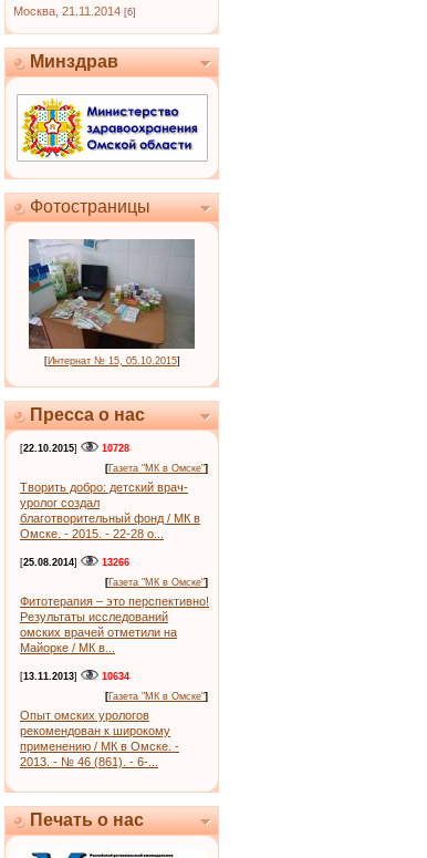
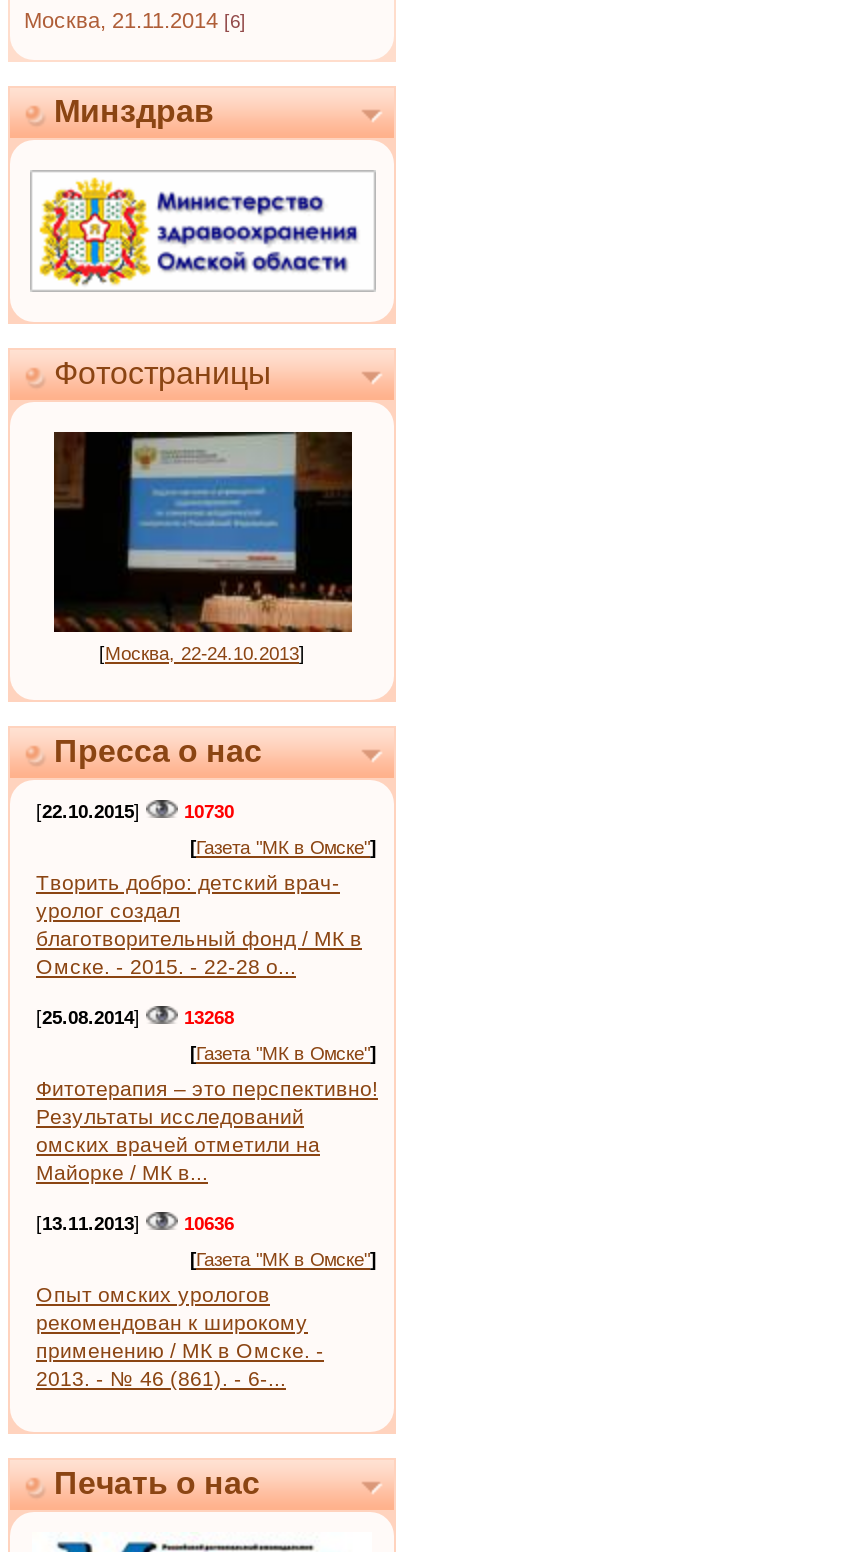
[28,238,196,366] [image] | [Интернат № 15, 05.10.2015] -> [52,430,354,664] [image] | [Москва, 22-24.10.2013]
[20,443,129,454] [22.10.2015] 10728 -> [36,802,234,822] [22.10.2015] 10730
[20,557,129,568] [25.08.2014] 13266 -> [36,1008,234,1028] [25.08.2014] 13268
[20,671,129,682] [13.11.2013] 10634 -> [36,1214,234,1234] [13.11.2013] 10636

